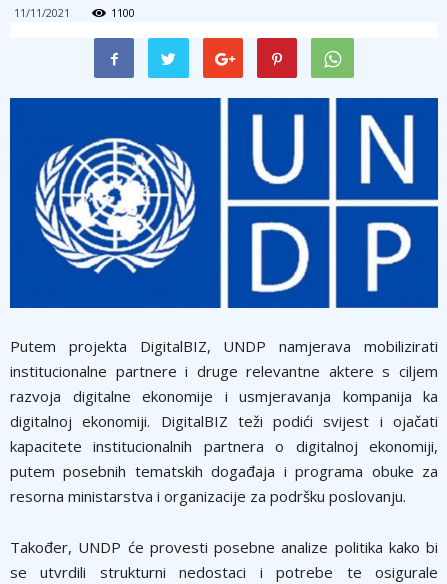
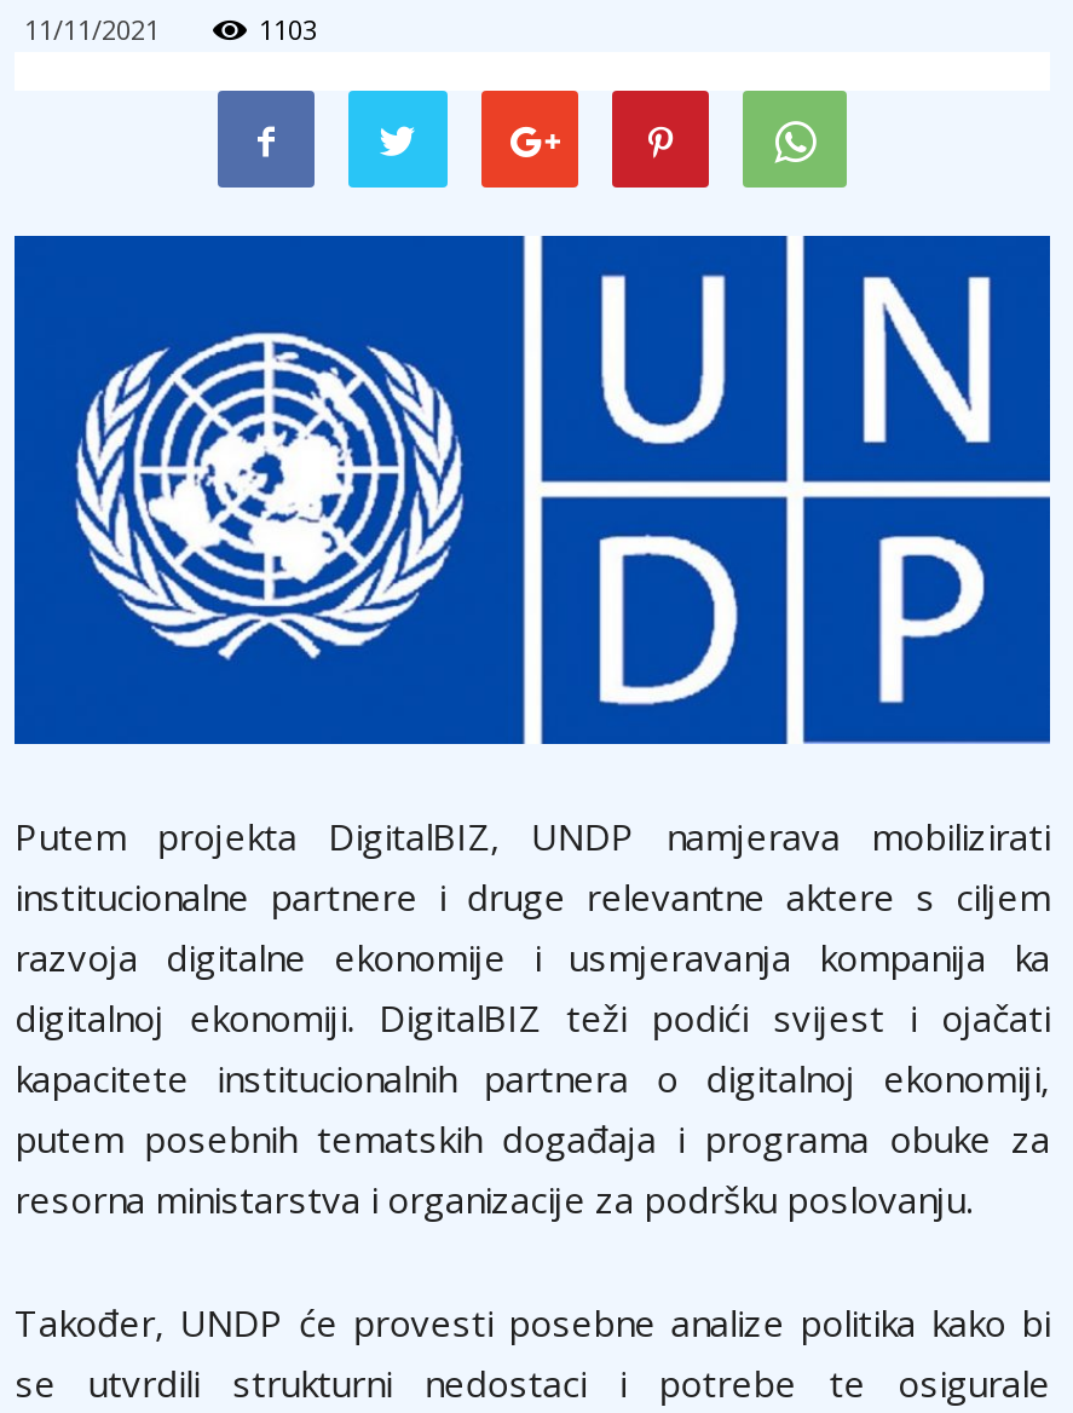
[111,5,135,20] 1100 -> [259,11,317,47] 1103

